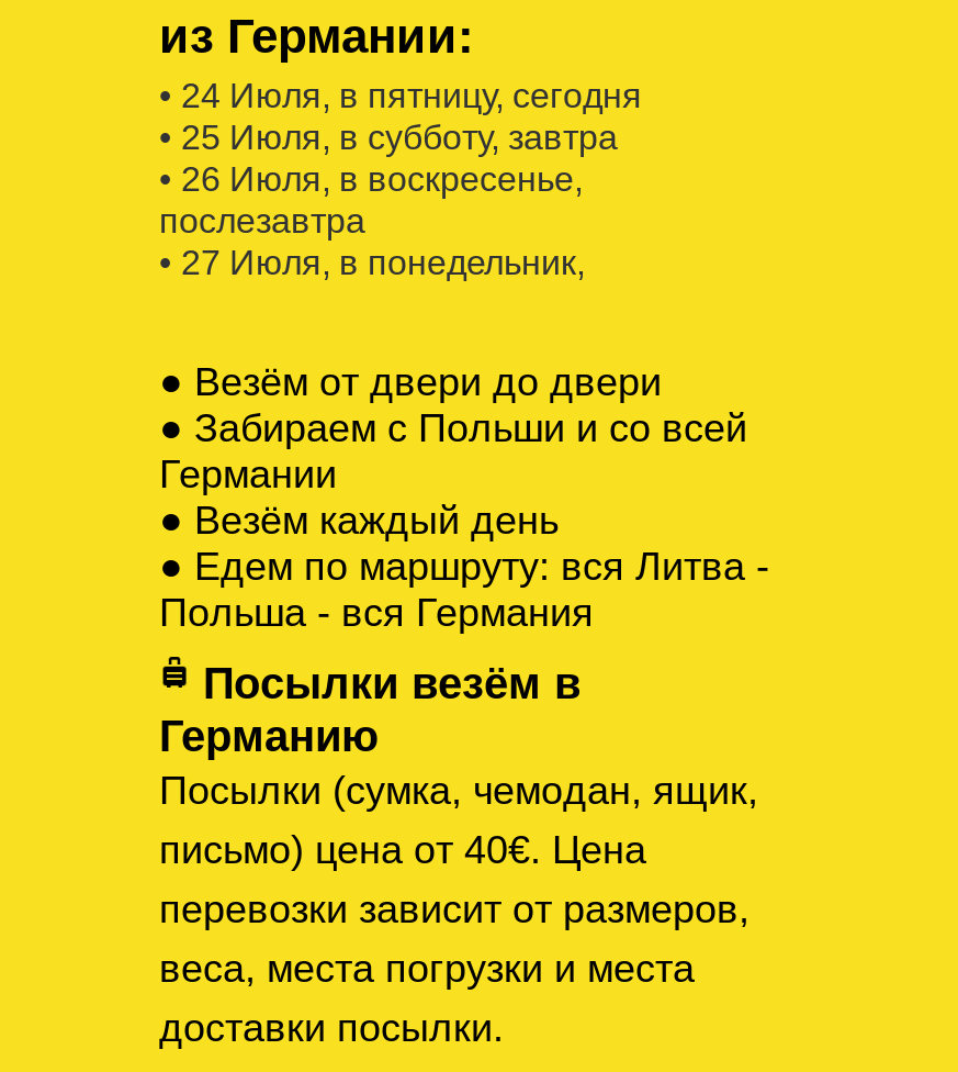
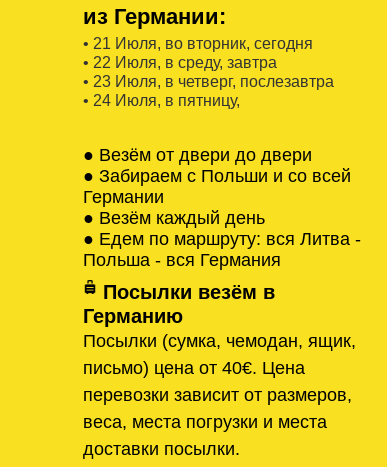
[159,77,642,281] • 24 Июля, в пятницу, сегодня | • 25 Июля, в субботу, завтра | • 26 Июля, в воскресенье, | послезавтра | • 27 Июля, в понедельник, -> [83,35,334,109] • 21 Июля, во вторник, сегодня | • 22 Июля, в среду, завтра | • 23 Июля, в четверг, послезавтра | • 24 Июля, в пятницу,

